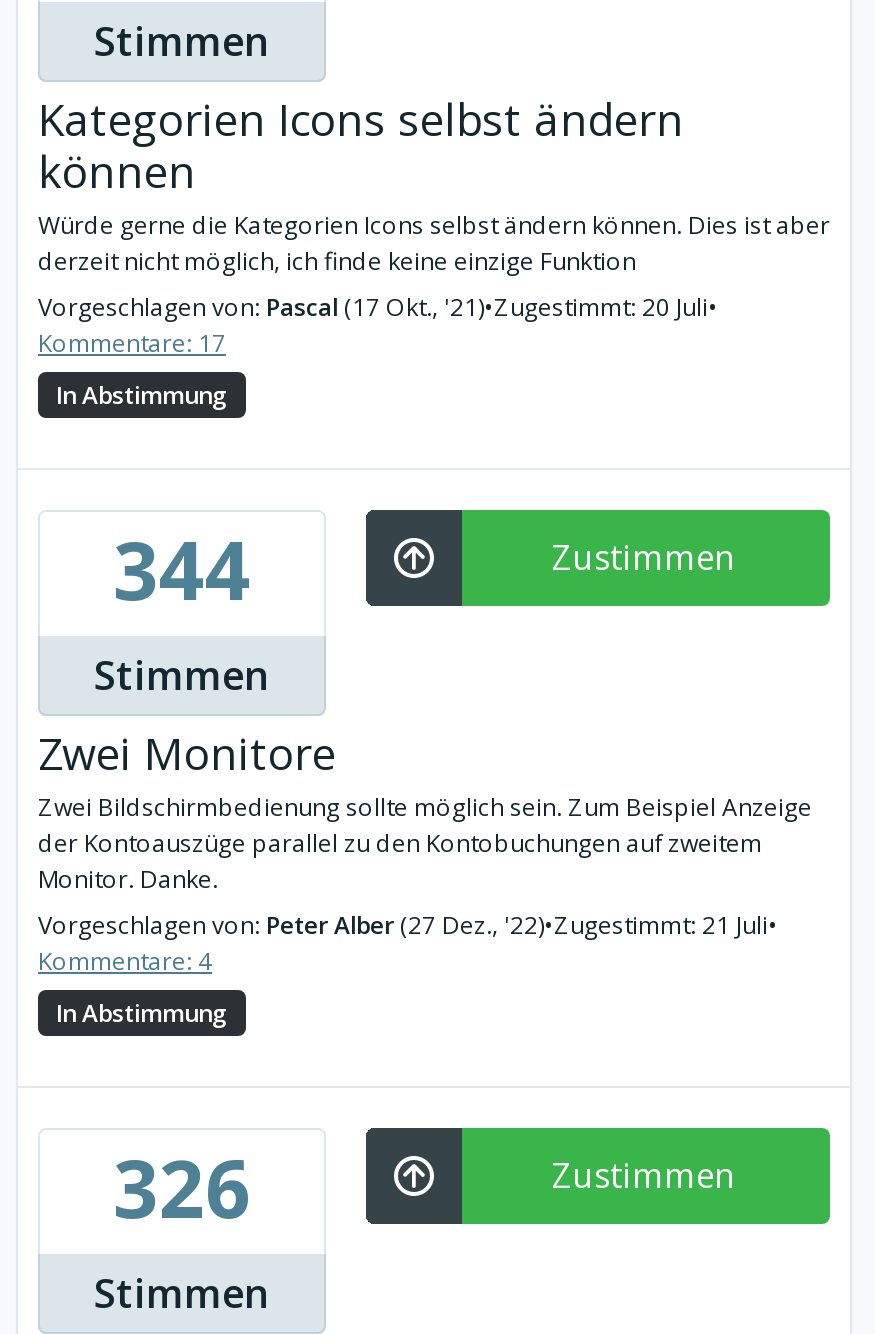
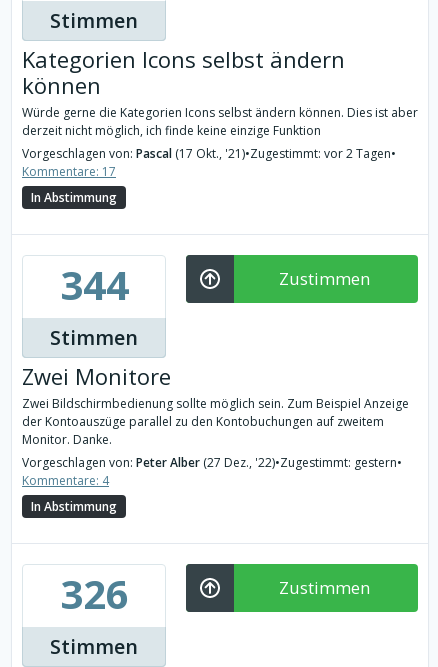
[38,290,718,324] Vorgeschlagen von: Pascal (17 Okt., '21) •Zugestimmt: 20 Juli• -> [22,145,396,162] Vorgeschlagen von: Pascal (17 Okt., '21) •Zugestimmt: vor 2 Tagen•
[38,908,778,942] Vorgeschlagen von: Peter Alber (27 Dez., '22)•Zugestimmt: 21 Juli• -> [22,454,402,471] Vorgeschlagen von: Peter Alber (27 Dez., '22)•Zugestimmt: gestern•

